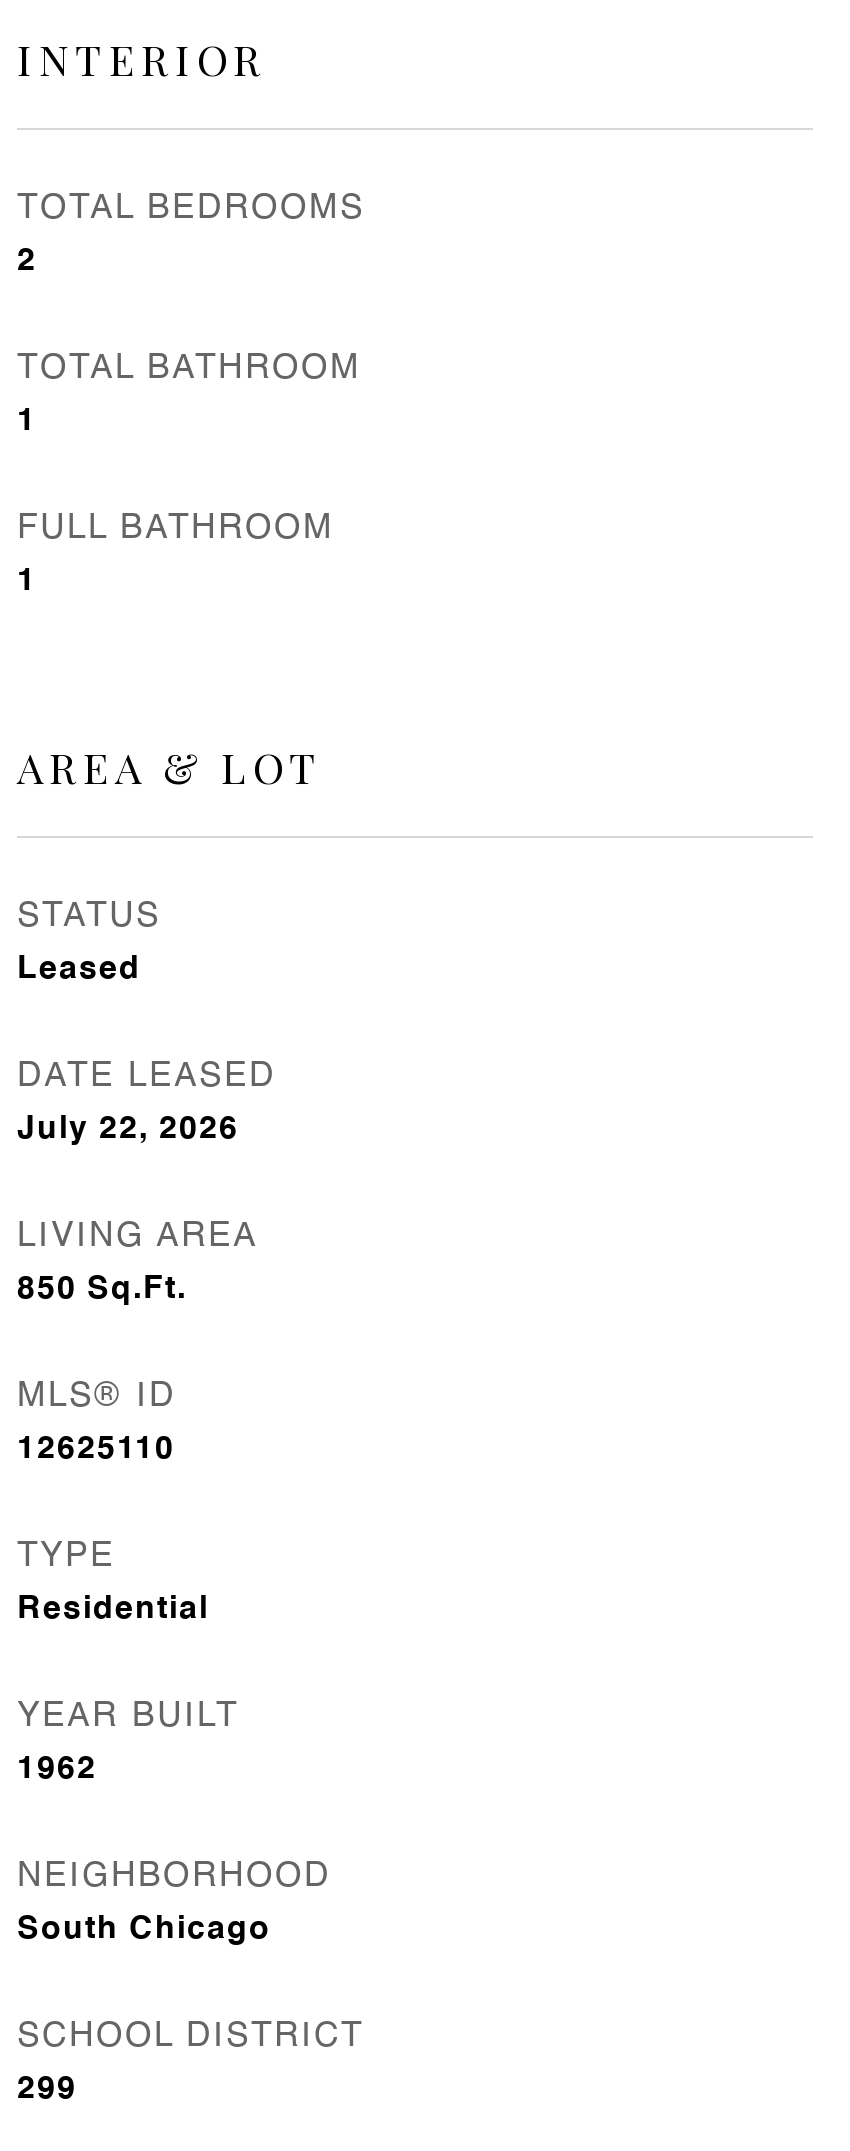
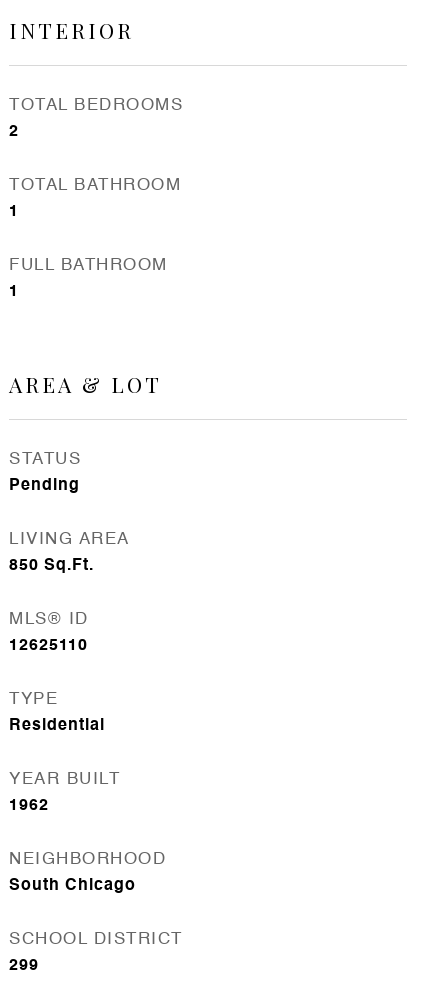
[17,954,276,1146] Leased | DATE LEASED | July 22, 2026 -> [9,478,80,494] Pending

